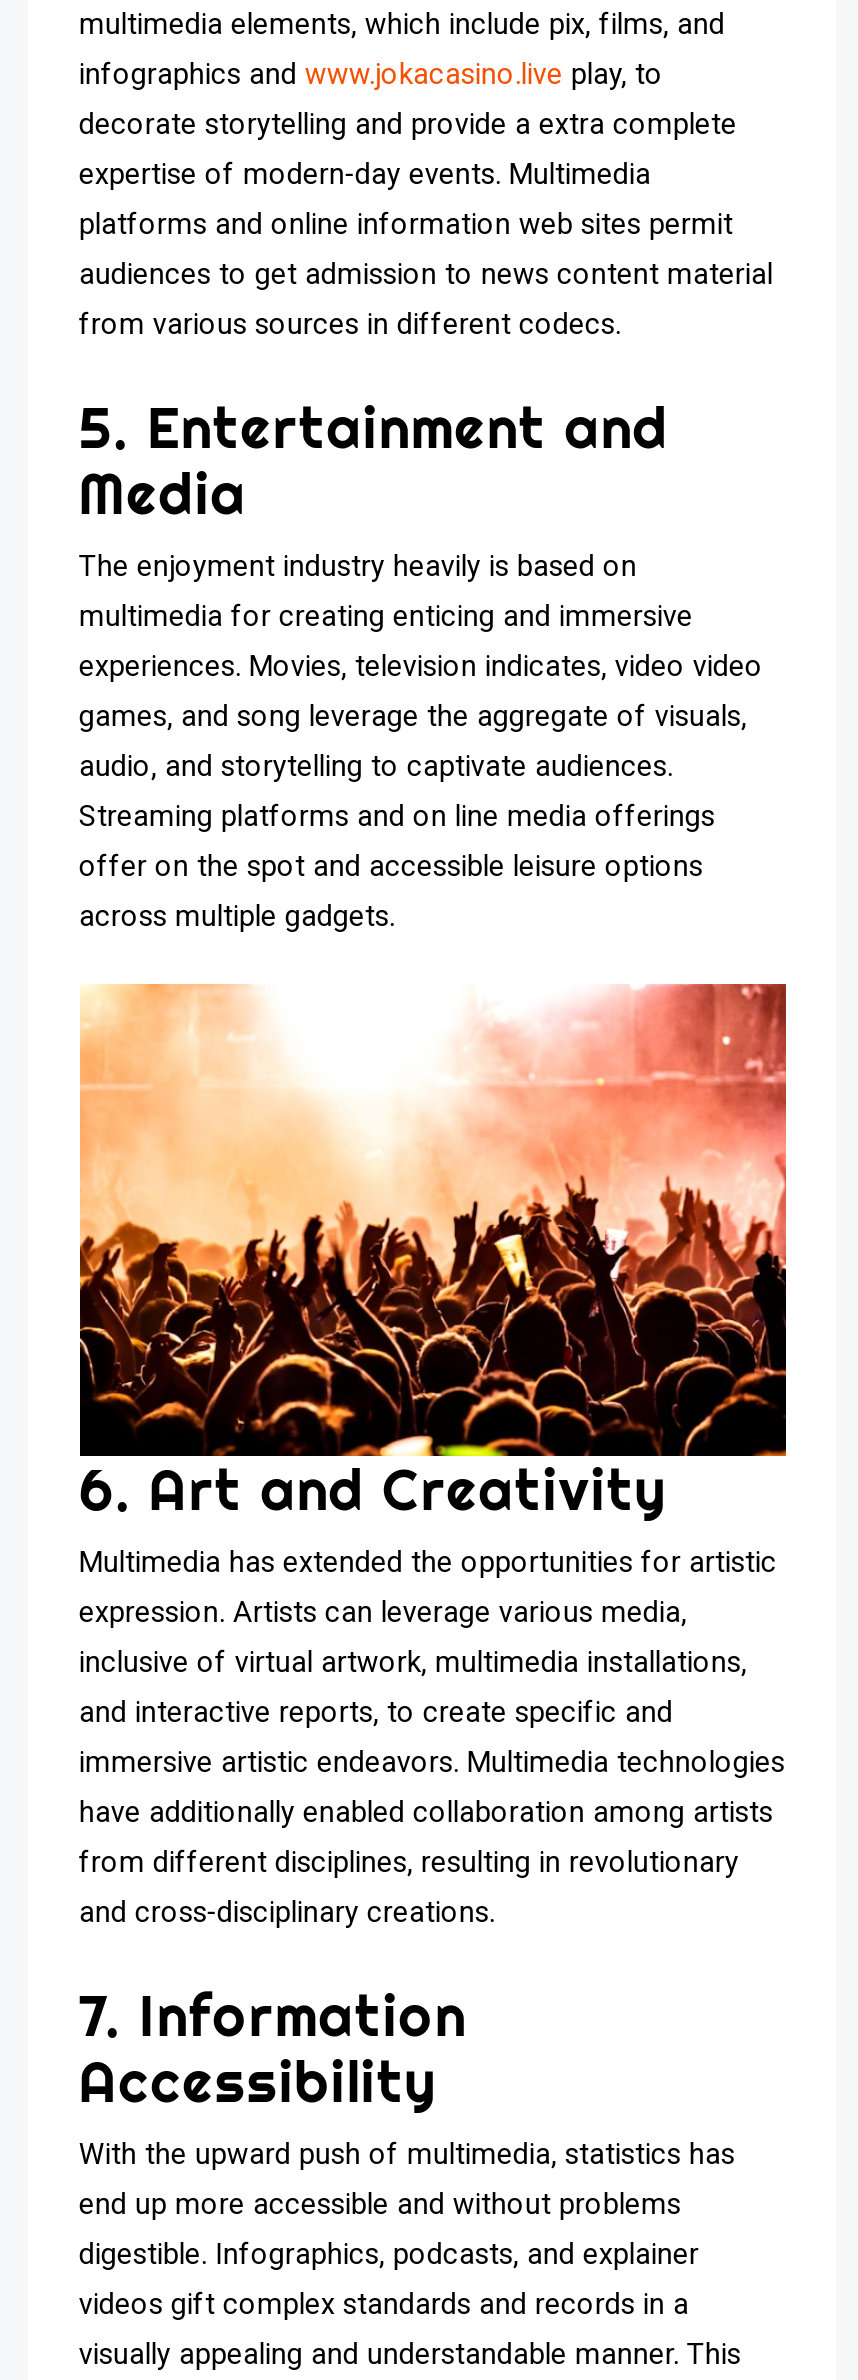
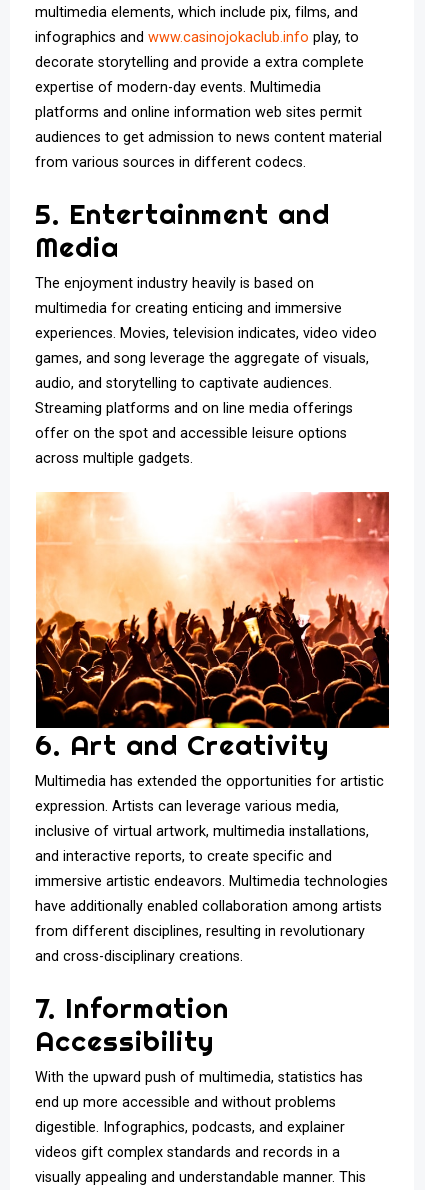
[79,58,663,92] infographics and www.jokacasino.live play, to -> [35,29,359,46] infographics and www.casinojokaclub.info play, to

